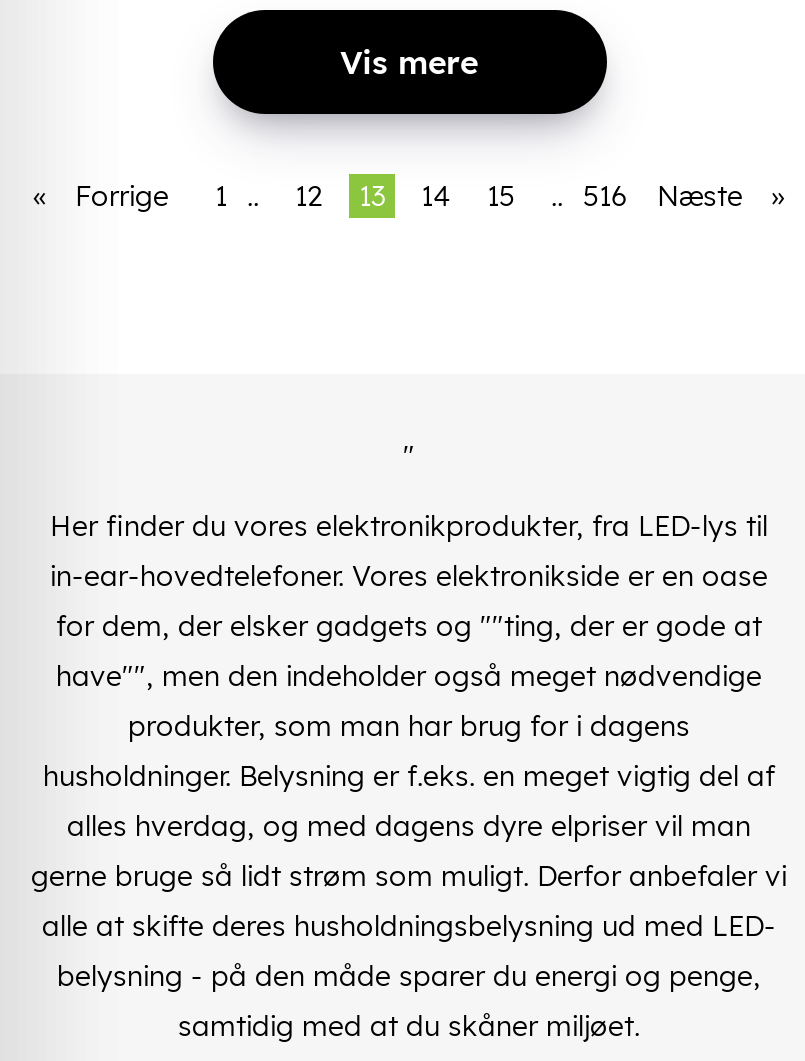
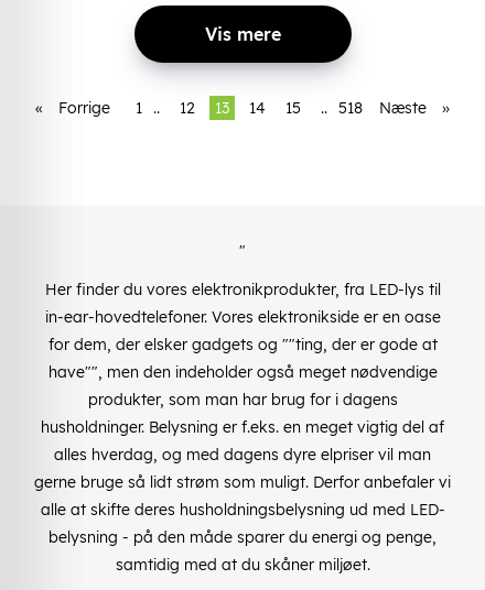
[551,178,627,214] .. 516 -> [321,98,363,118] .. 518

